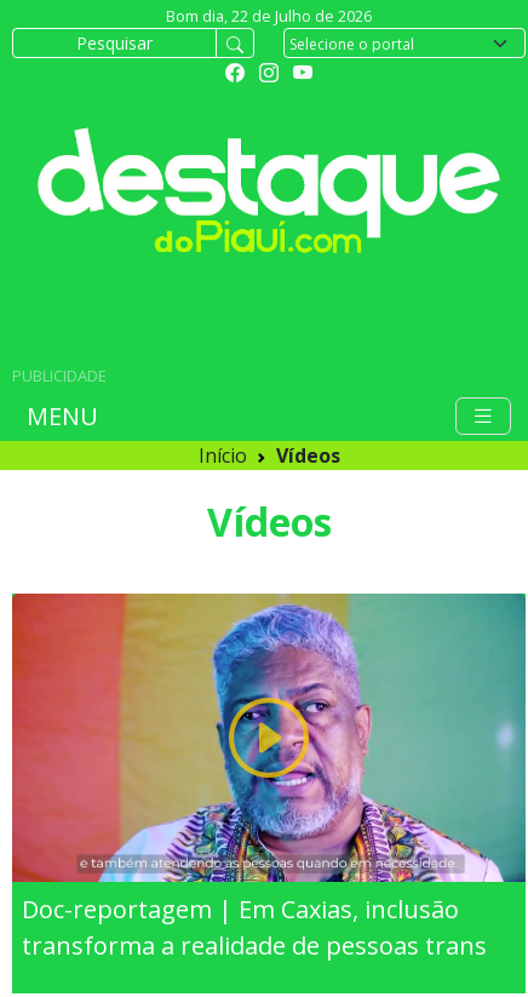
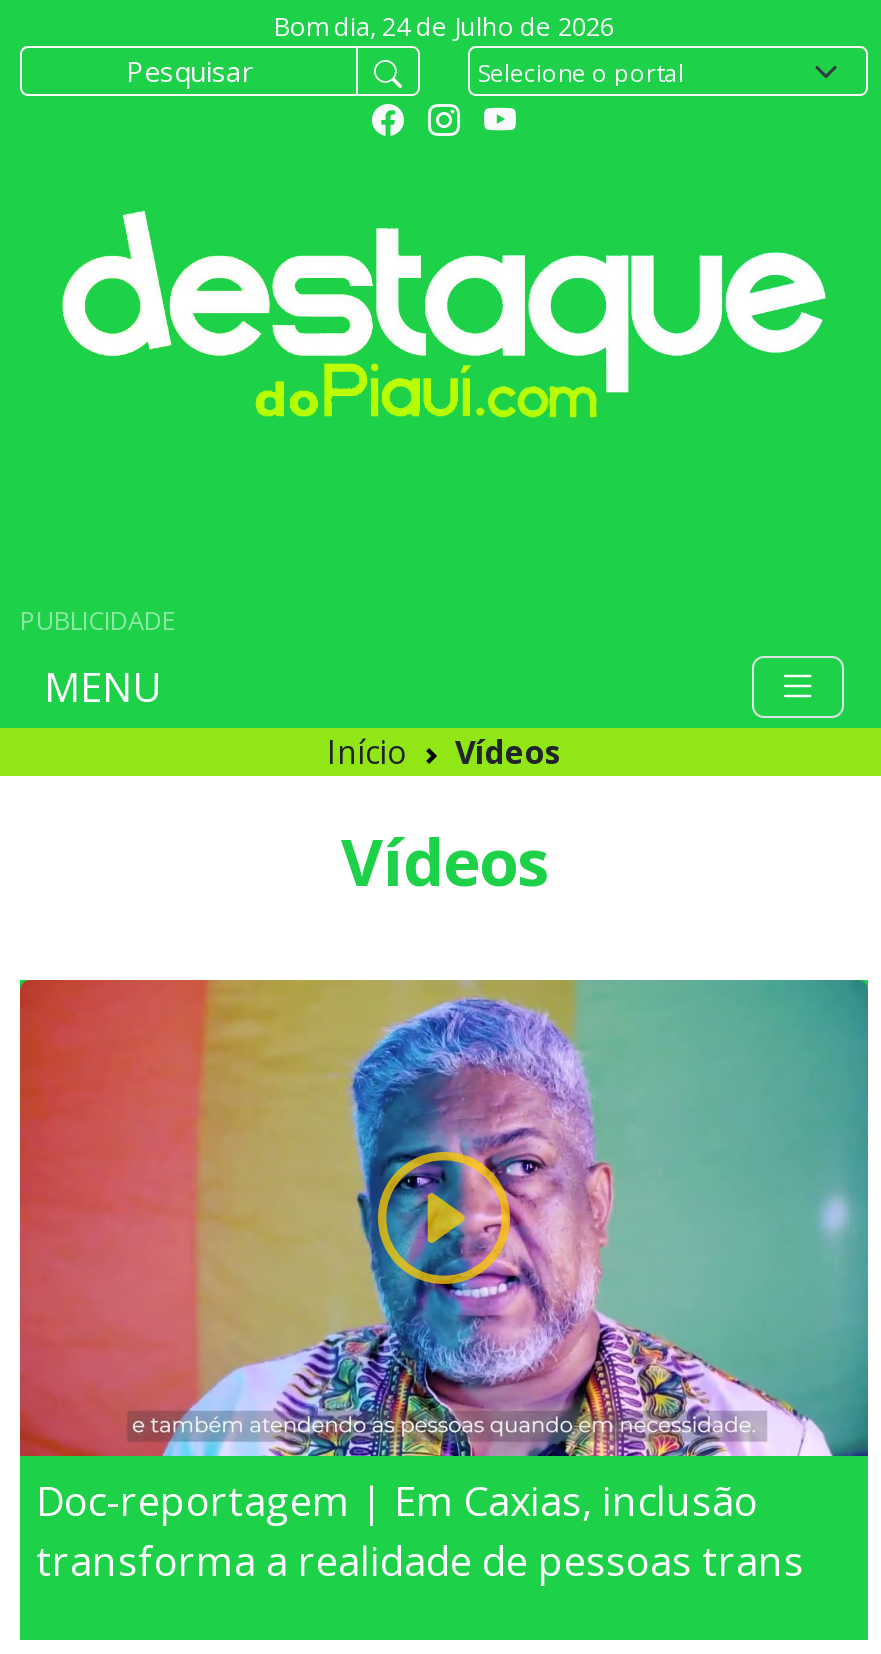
[166,5,372,27] Bom dia, 22 de Julho de 2026 -> [274,8,614,44] Bom dia, 24 de Julho de 2026

